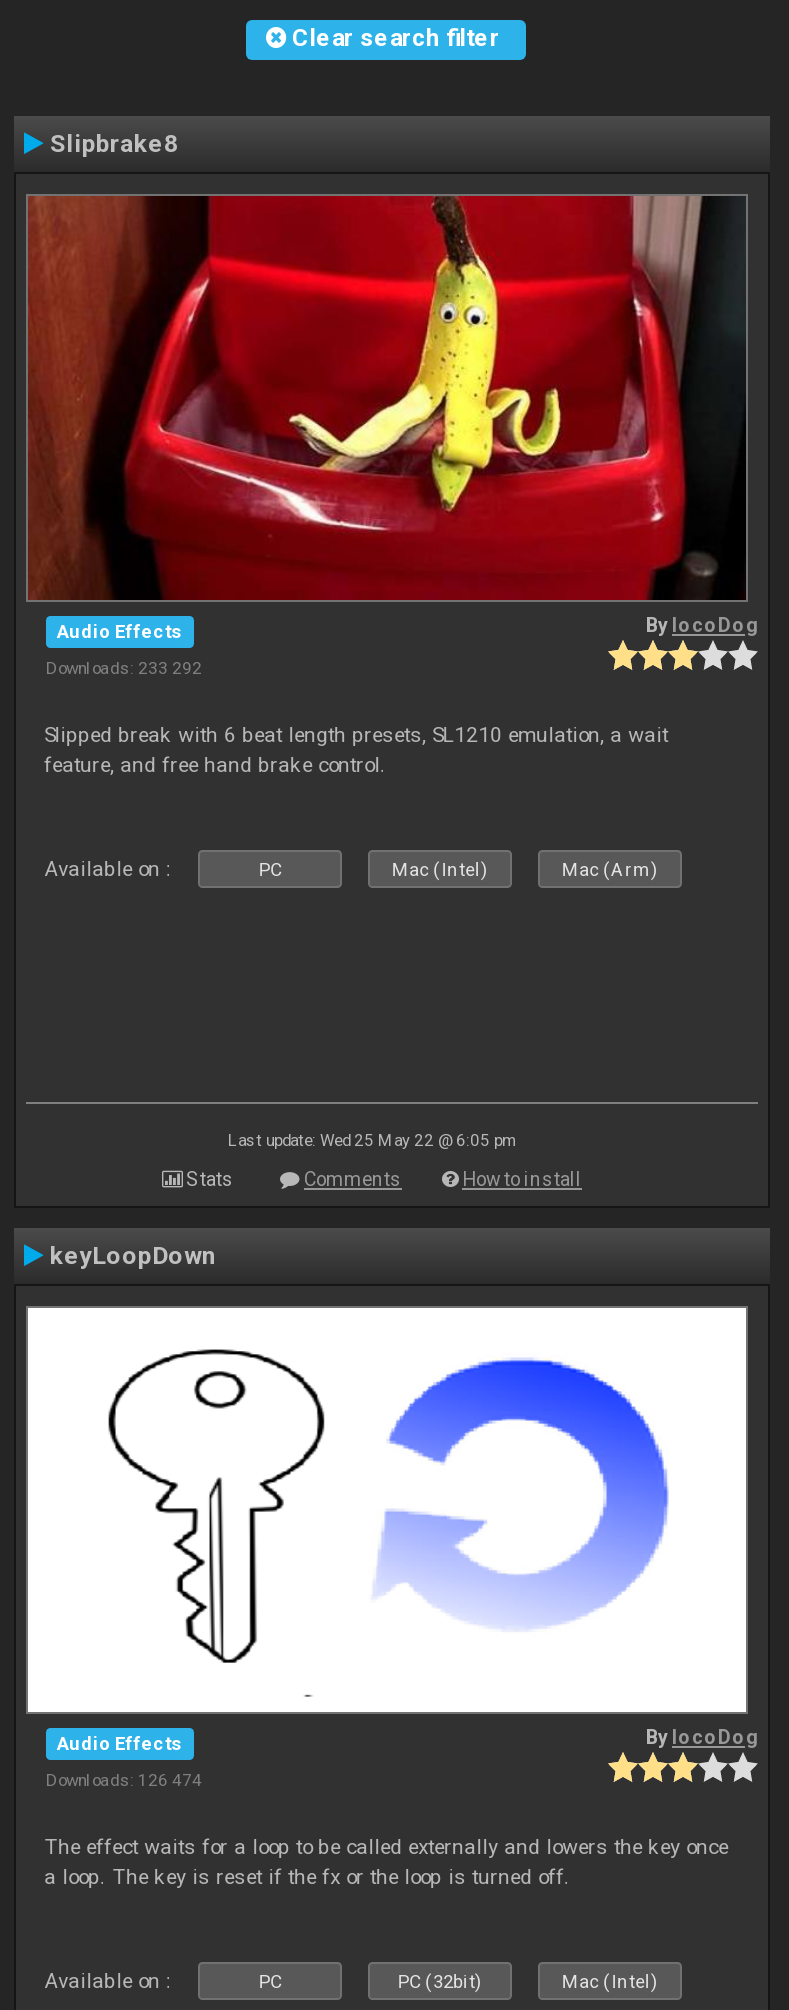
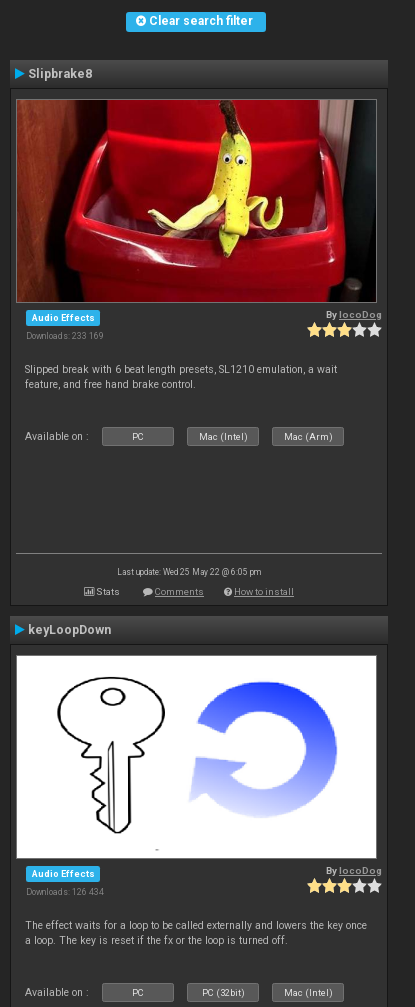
[46,657,202,677] Downloads: 233 292 -> [26,331,104,341] Downloads: 233 169
[46,1769,202,1789] Downloads: 126 474 -> [26,887,104,897] Downloads: 126 434

